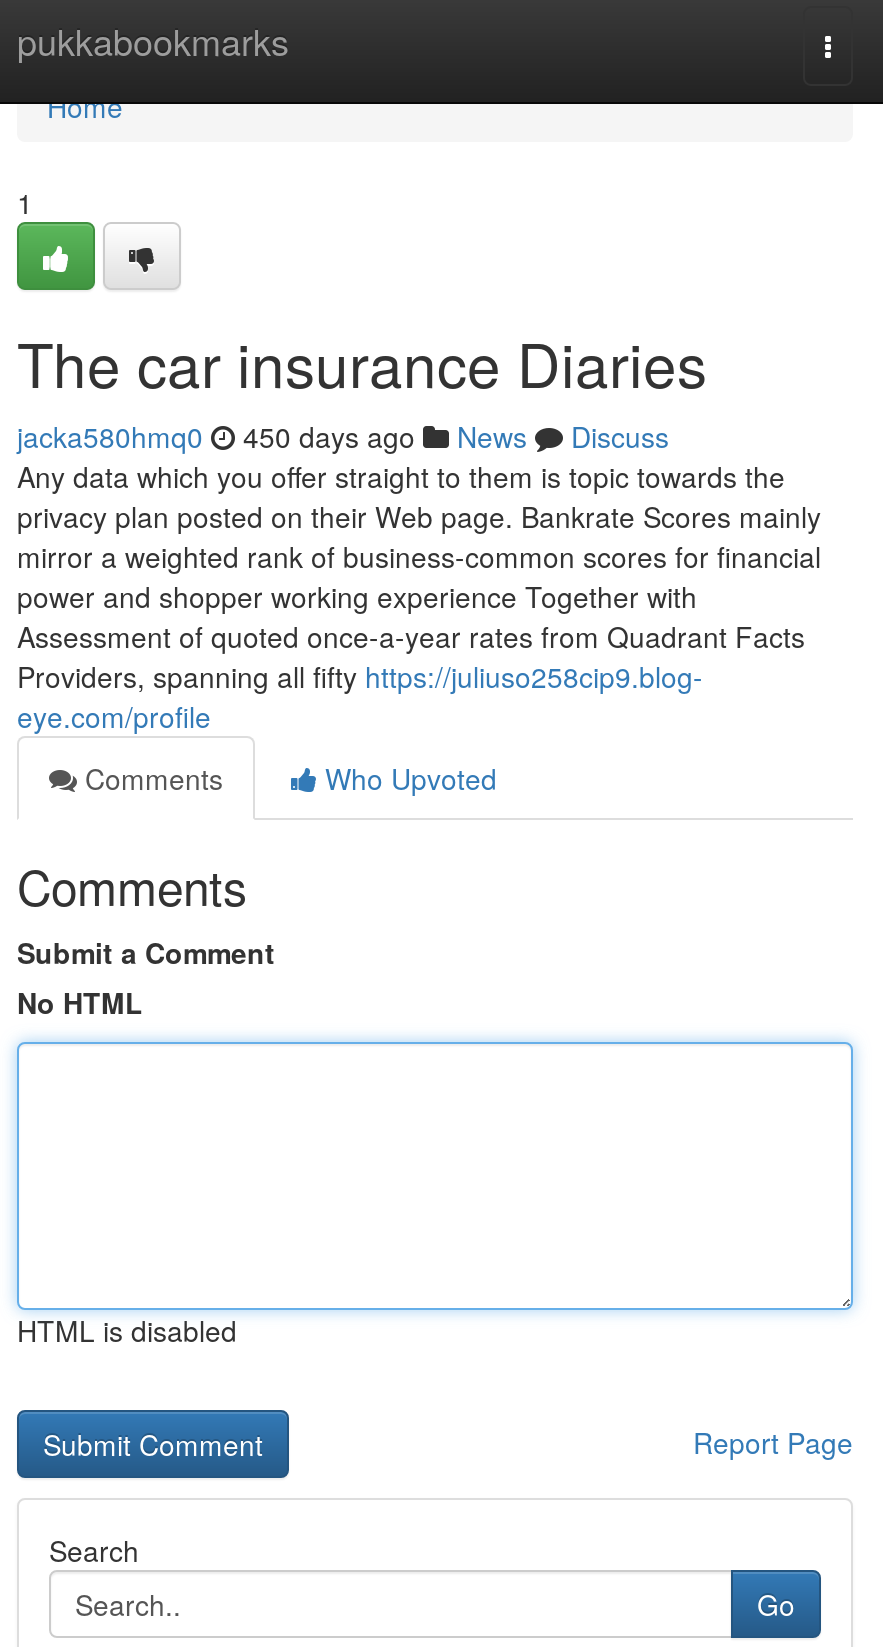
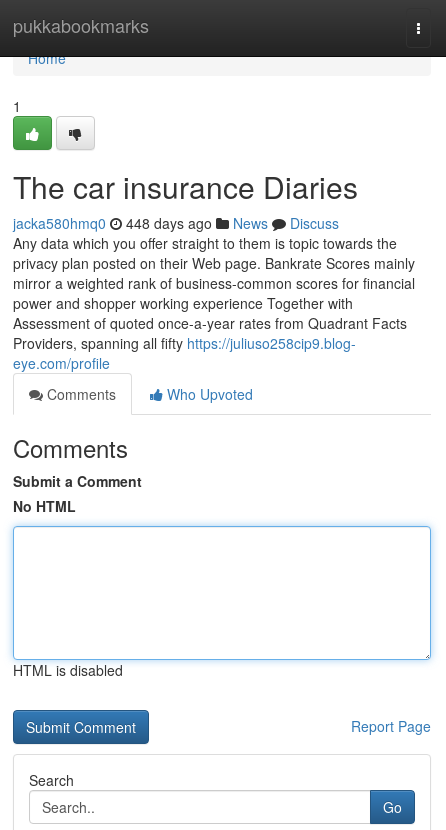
[17,416,669,456] jacka580hmq0 450 days ago News Discuss -> [13,213,339,233] jacka580hmq0 448 days ago News Discuss

